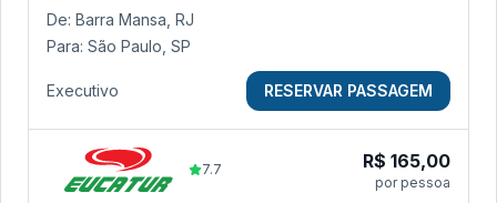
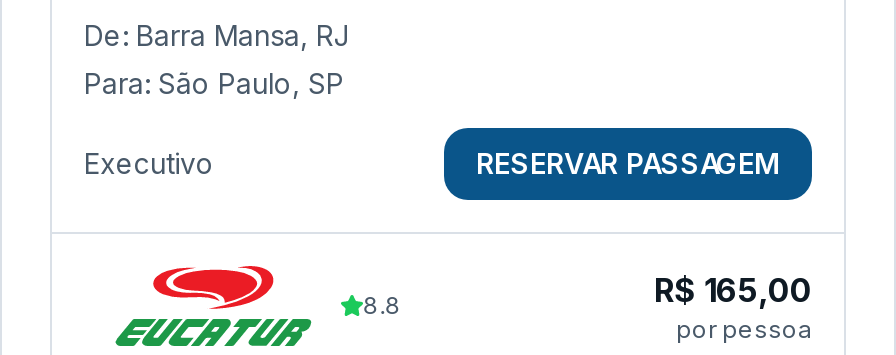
[202,161,222,177] 7.7 -> [363,290,401,320] 8.8

